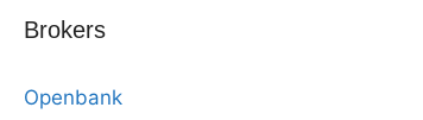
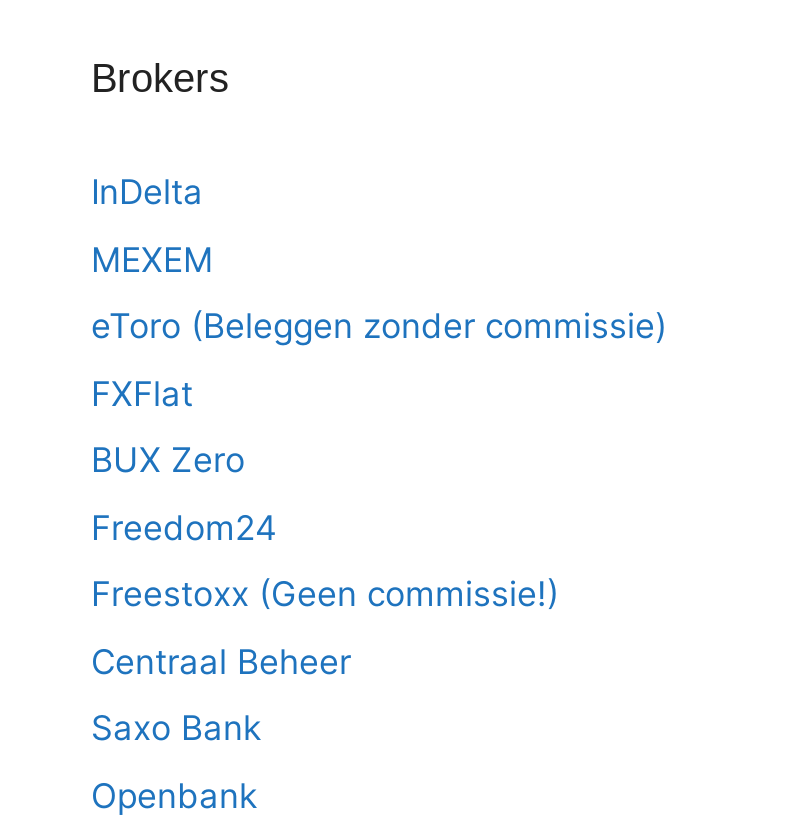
none -> [91,173,667,749] InDelta | MEXEM | eToro (Beleggen zonder commissie) | FXFlat | BUX Zero | Freedom24 | Freestoxx (Geen commissie!) | Centraal Beheer | Saxo Bank

